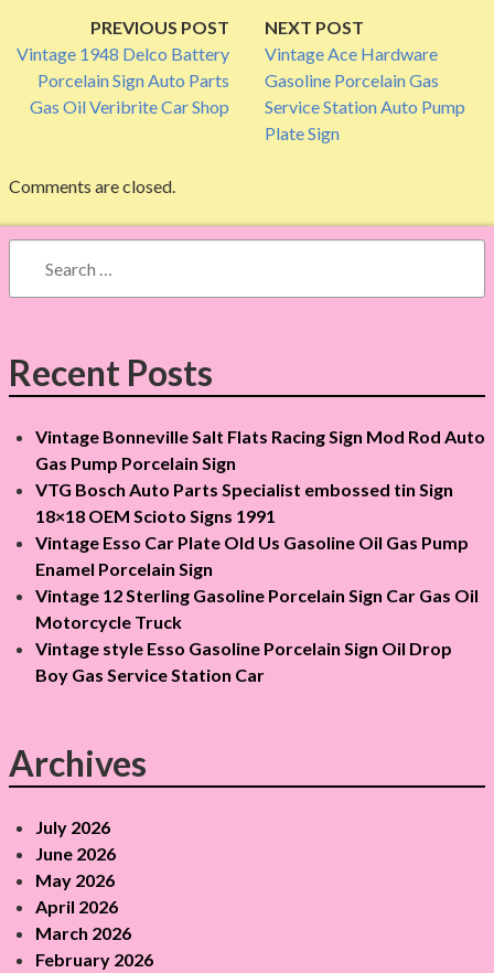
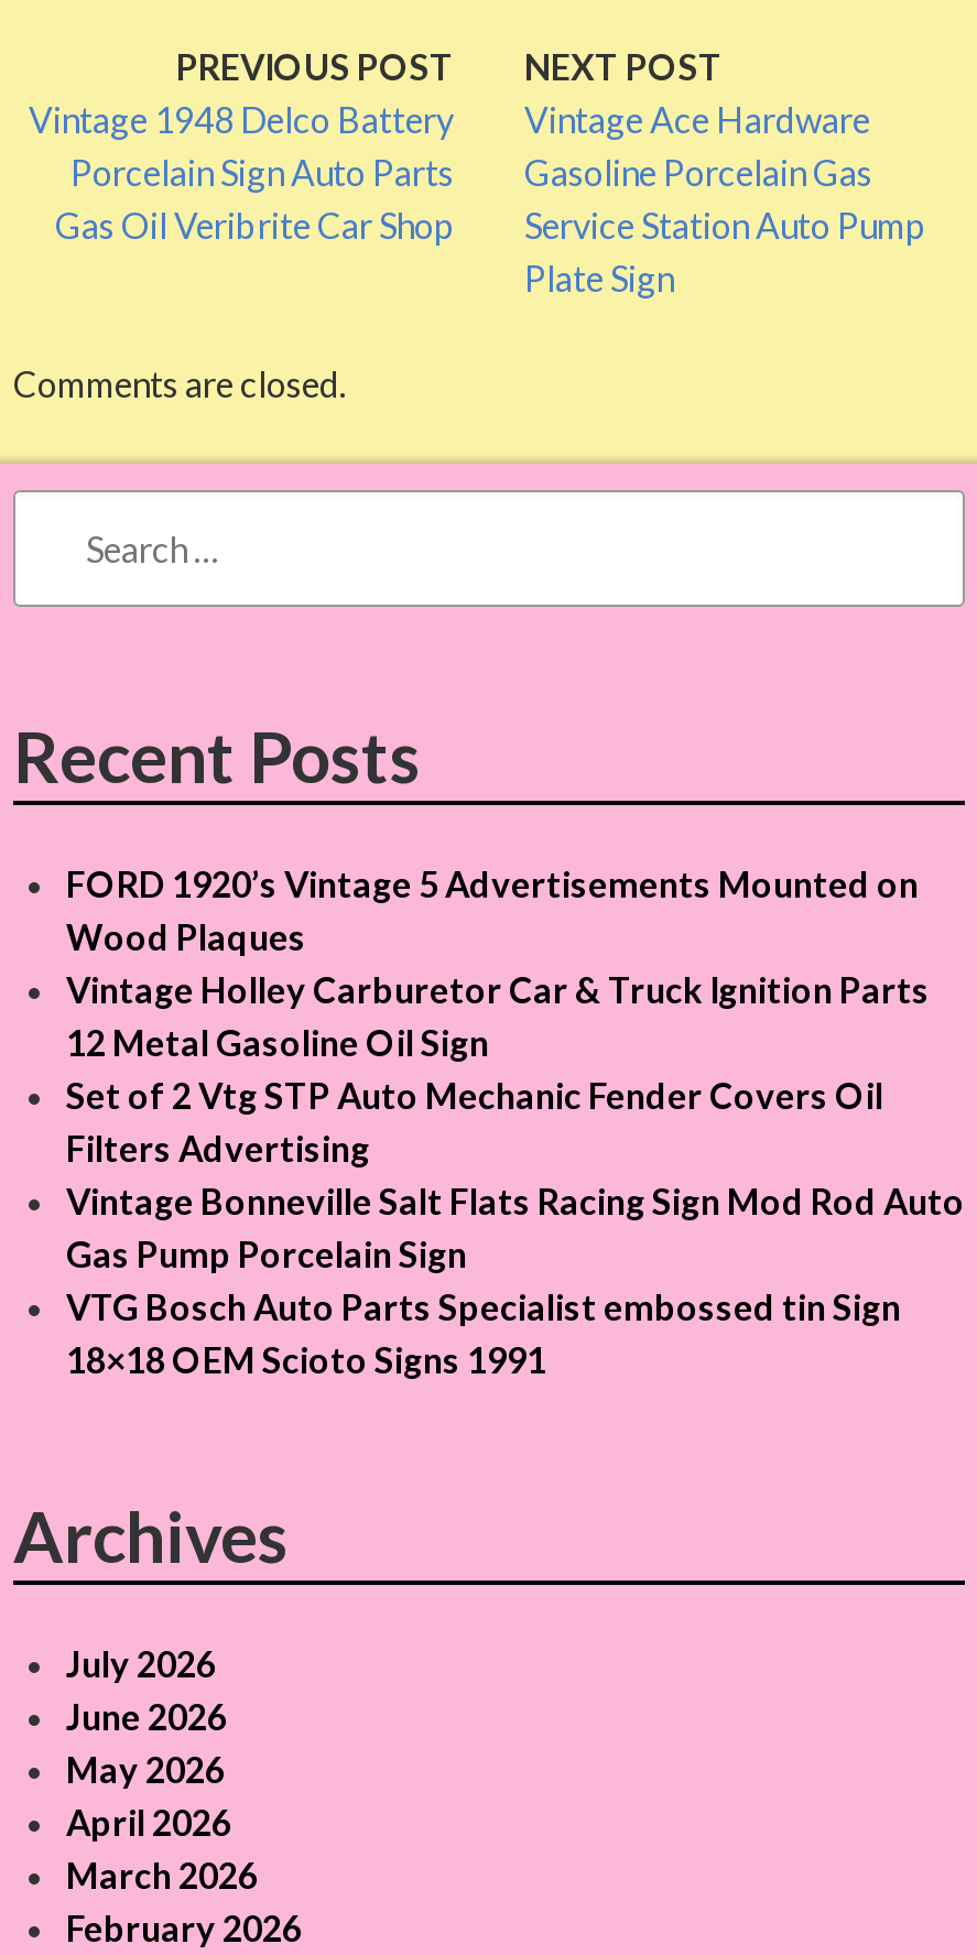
moved [35,426,485,526] -> [66,1179,965,1380]: Vintage Bonneville Salt Flats Racing Sign Mod Rod Auto | Gas Pump Porcelain Sign | VTG Bosch Auto Parts Specialist embossed tin Sign | 18×18 OEM Scioto Signs 1991
none -> [66,862,930,1168] FORD 1920’s Vintage 5 Advertisements Mounted on | Wood Plaques | Vintage Holley Carburetor Car & Truck Ignition Parts | 12 Metal Gasoline Oil Sign | Set of 2 Vtg STP Auto Mechanic Fender Covers Oil | Filters Advertising
[35,532,479,685] Vintage Esso Car Plate Old Us Gasoline Oil Gas Pump | Enamel Porcelain Sign | Vintage 12 Sterling Gasoline Porcelain Sign Car Gas Oil | Motorcycle Truck | Vintage style Esso Gasoline Porcelain Sign Oil Drop | Boy Gas Service Station Car -> none

